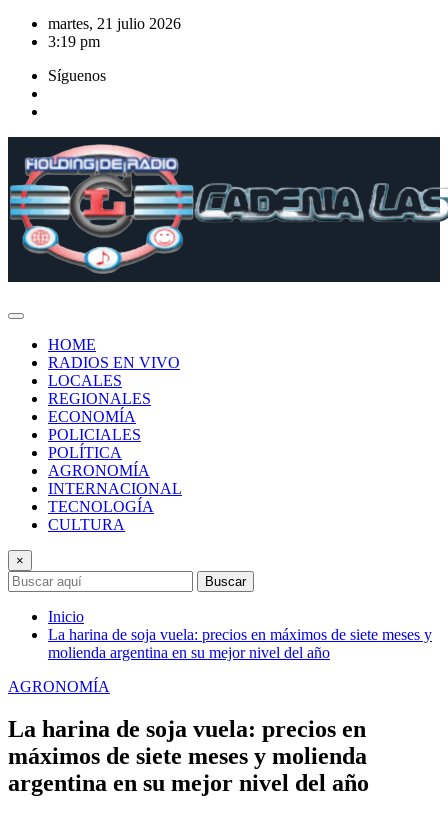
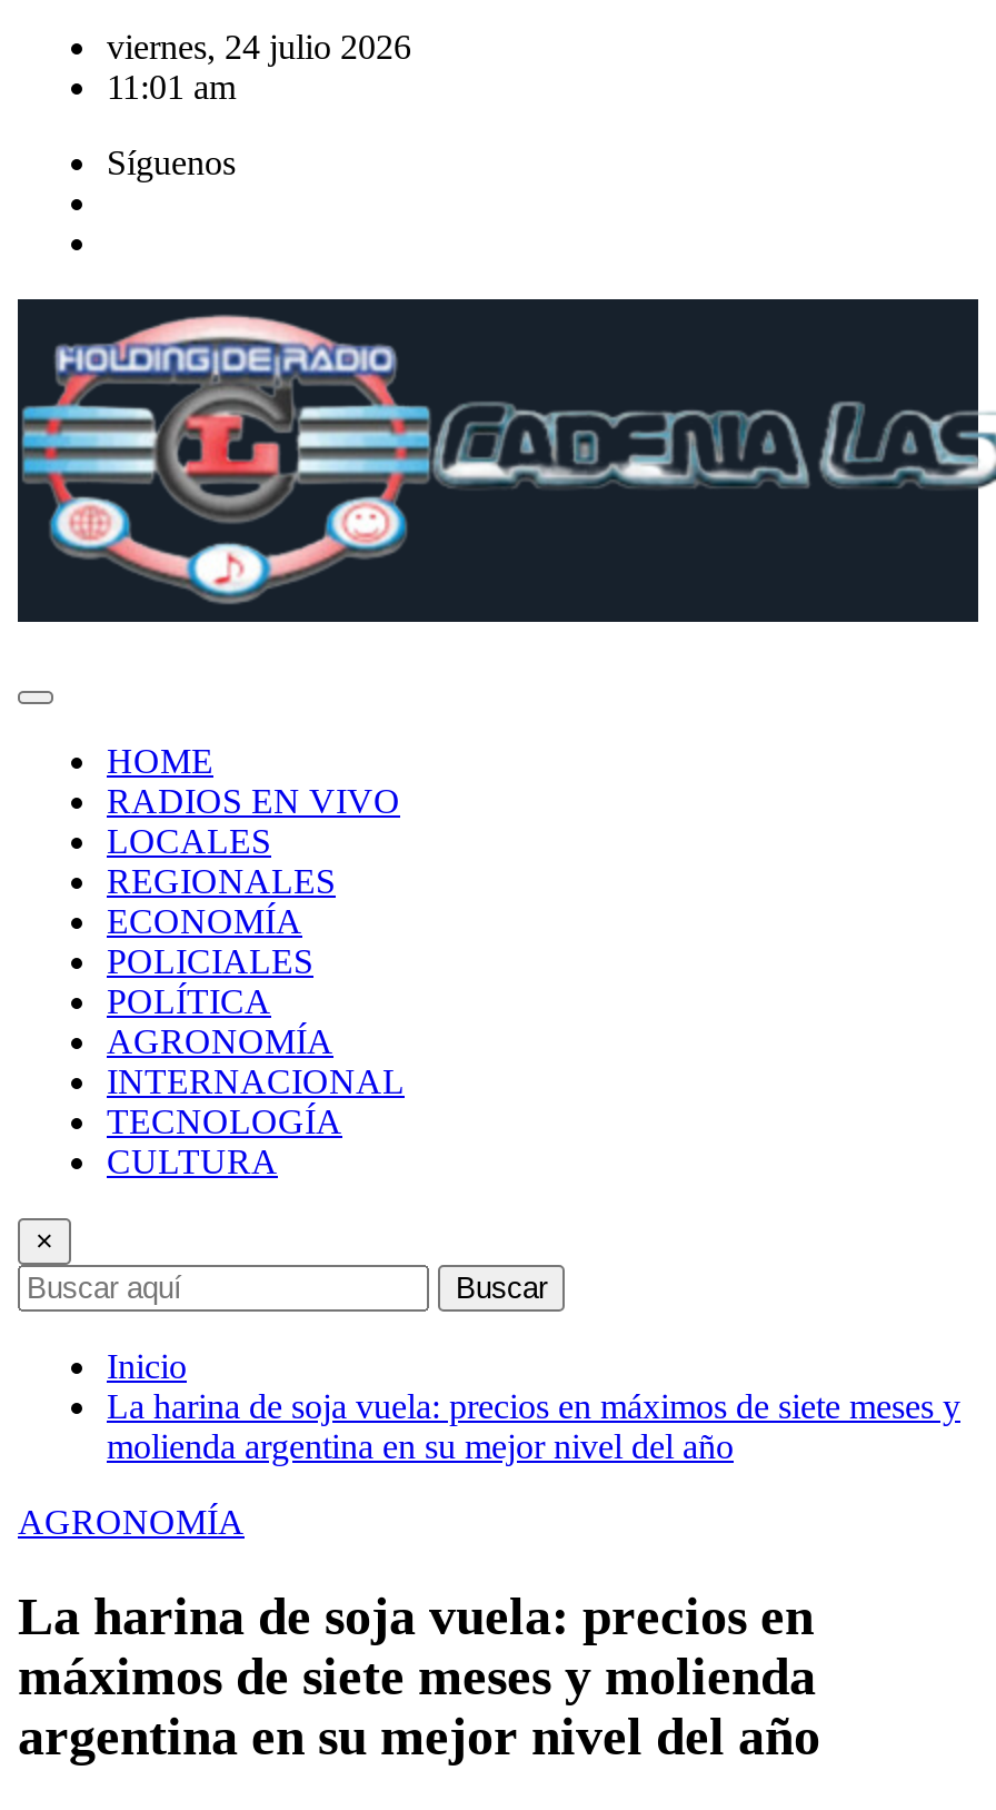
[48,15,181,50] martes, 21 julio 2026 | 3:19 pm -> [107,28,411,106] viernes, 24 julio 2026 | 11:01 am

